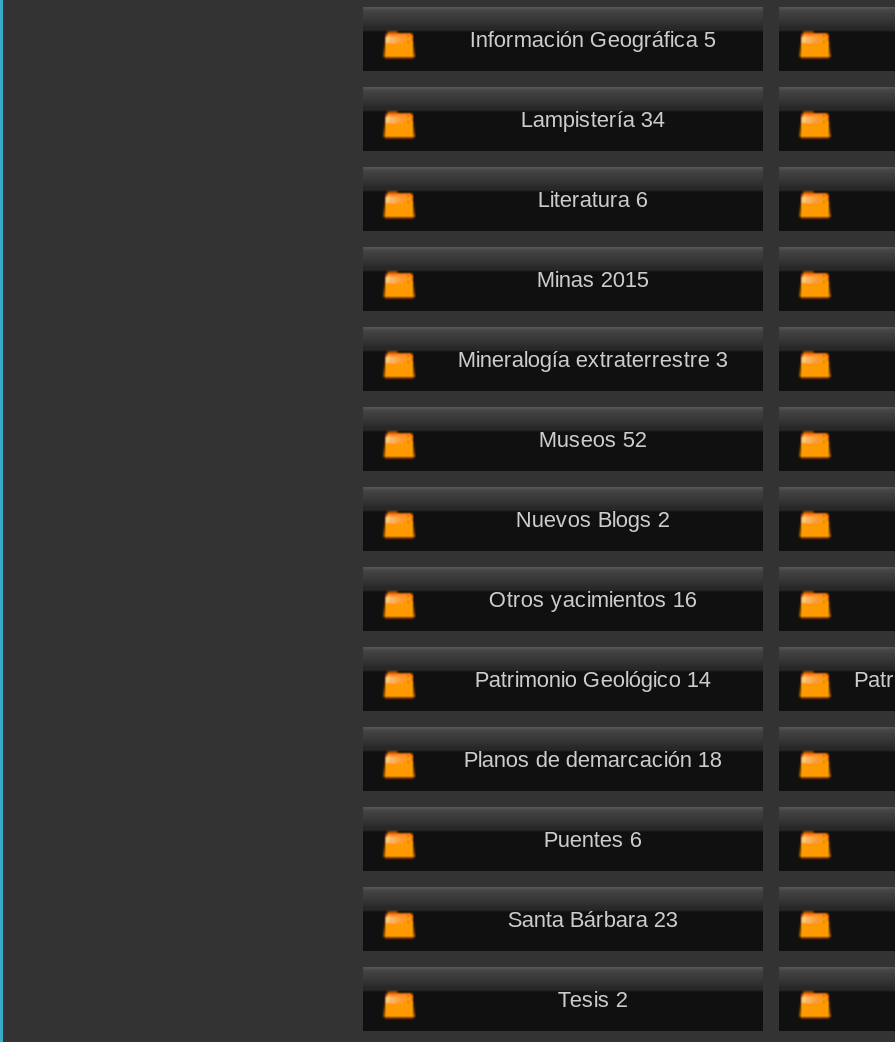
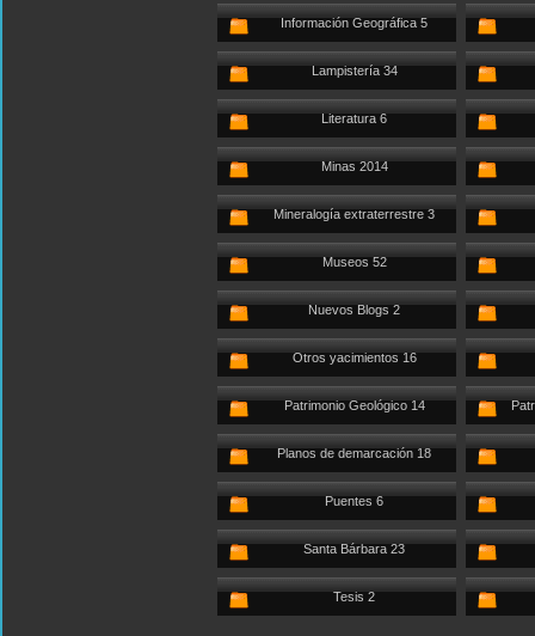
[537,267,649,291] Minas 2015 -> [321,159,388,173] Minas 2014

